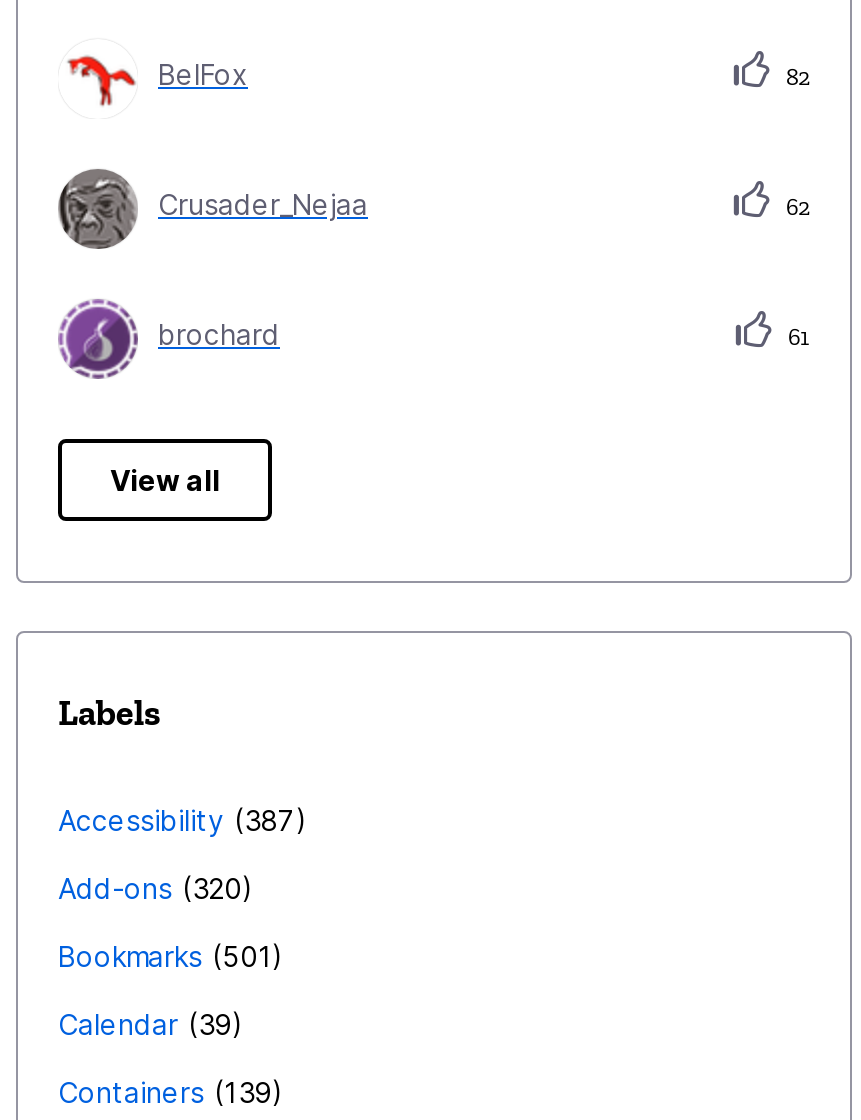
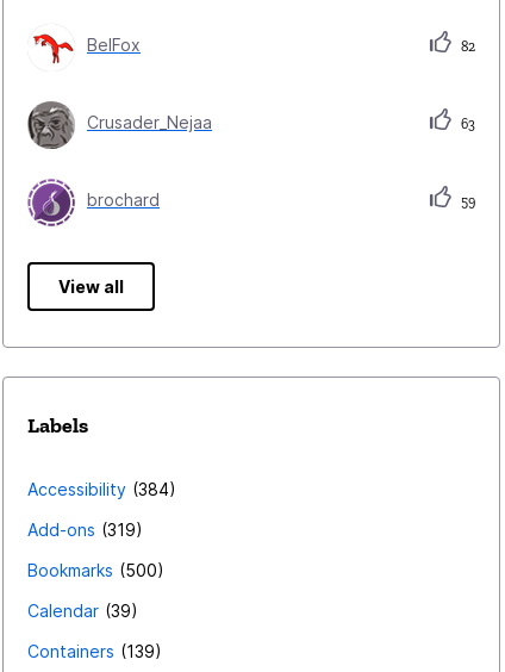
[780,193,810,221] 62 -> [457,116,475,132] 63
[782,323,810,351] 61 -> [457,193,475,210] 59
[58,803,296,837] Accessibility 387 -> [27,479,169,499] Accessibility 384
[58,871,242,905] Add-ons 320 -> [27,520,136,540] Add-ons 319
[58,939,272,973] Bookmarks 501 -> [27,560,157,580] Bookmarks 500

